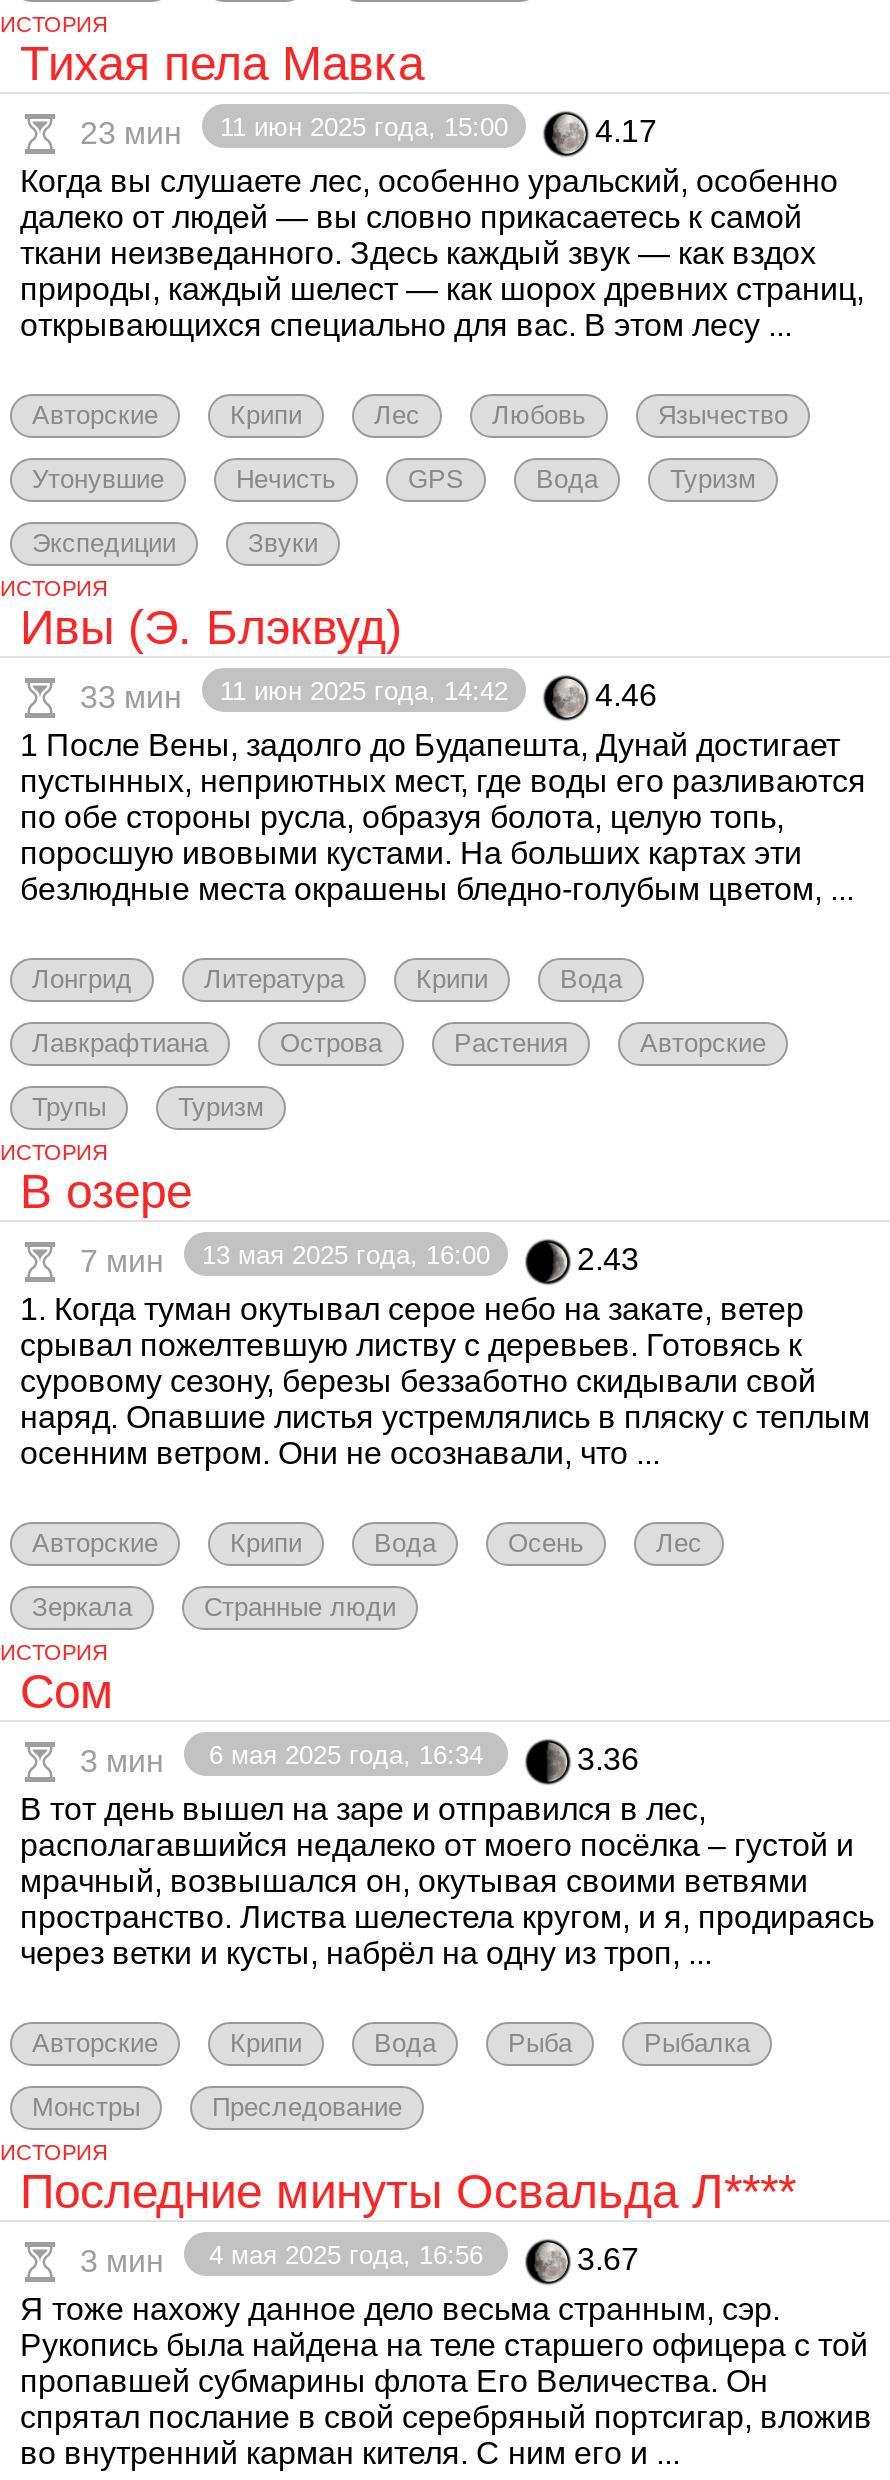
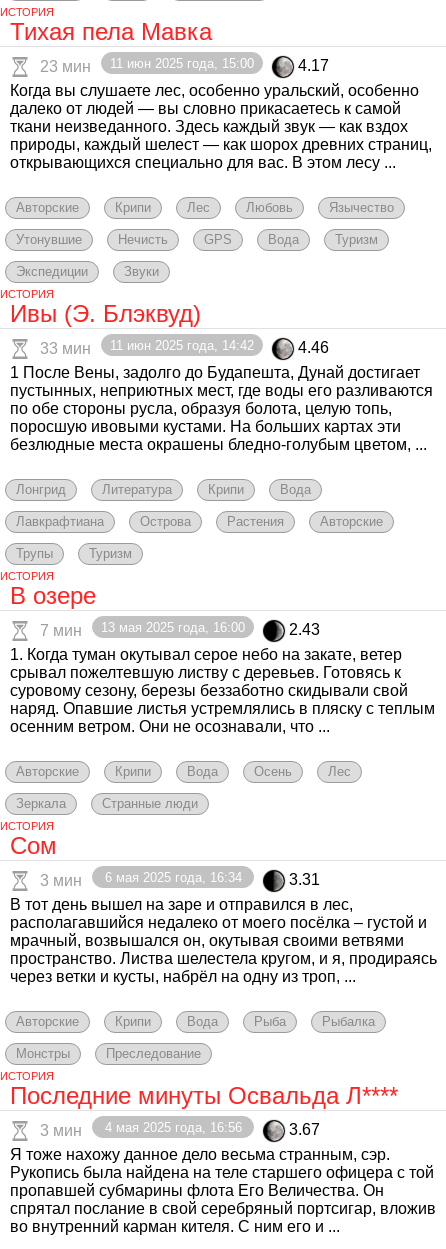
[577,1742,639,1776] 3.36 -> [288,871,319,888] 3.31

